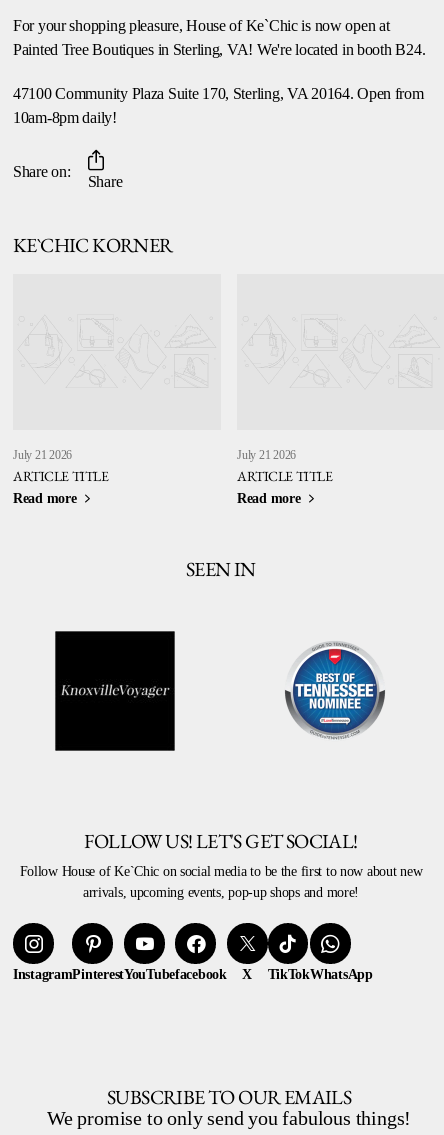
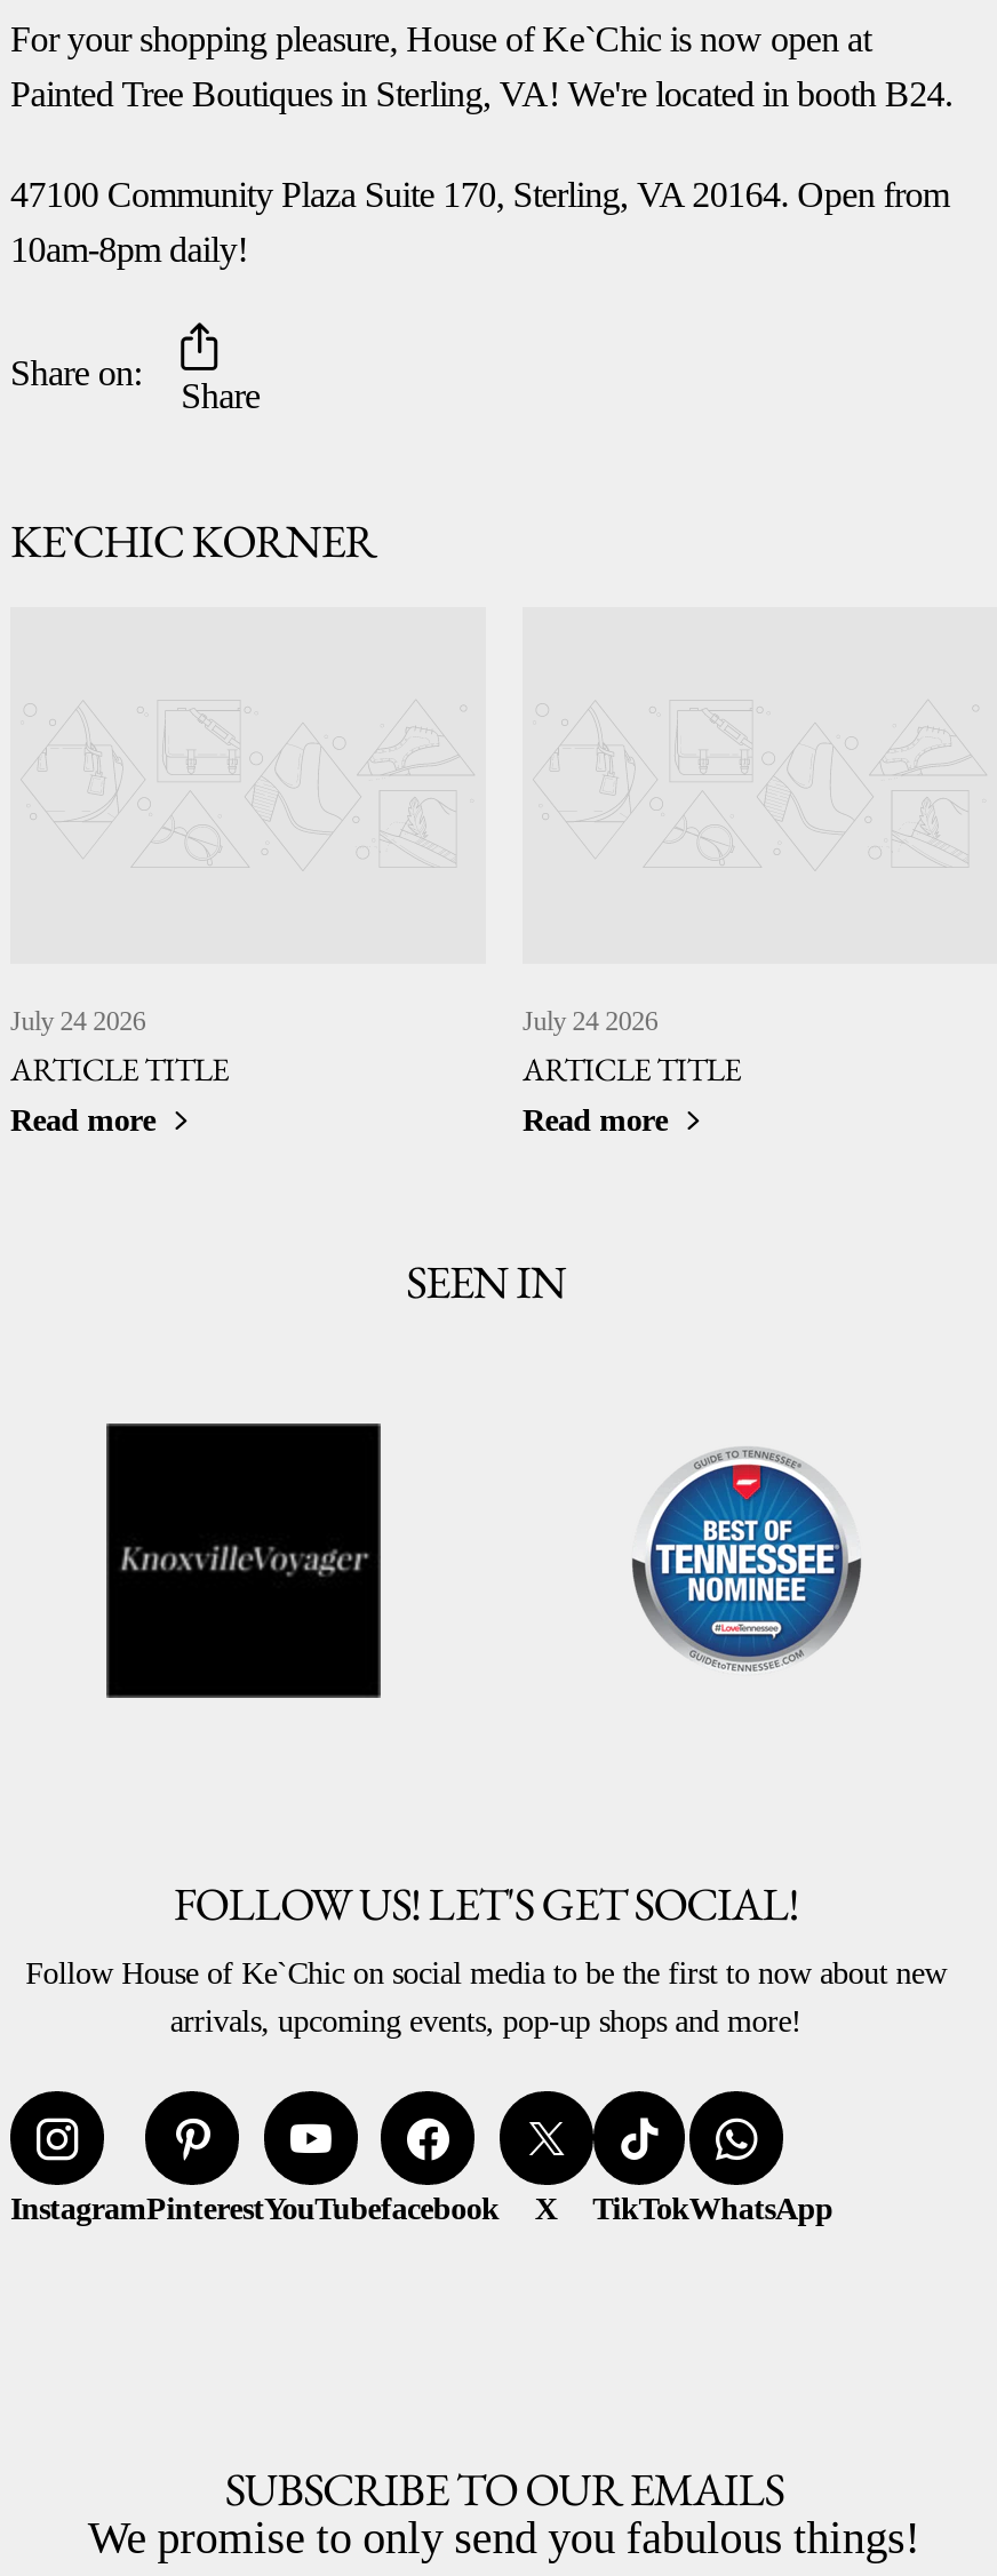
[13,448,72,462] July 21 2026 -> [10,1005,145,1037] July 24 2026
[237,448,296,462] July 21 2026 -> [523,1005,658,1037] July 24 2026

